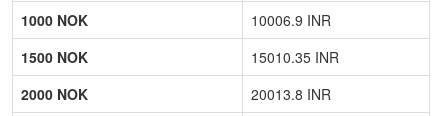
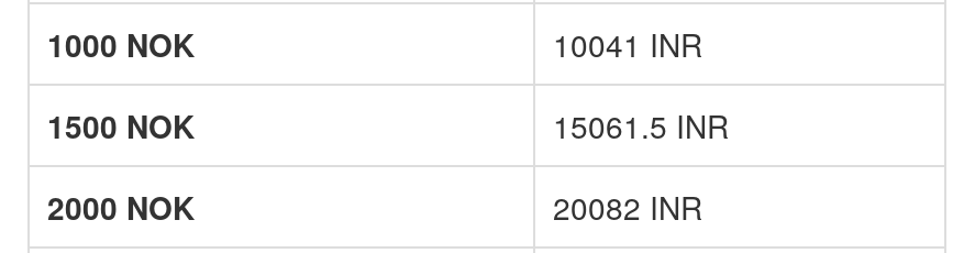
[251,10,331,30] 10006.9 INR -> [553,22,702,66] 10041 INR
[251,47,339,67] 15010.35 INR -> [553,103,729,147] 15061.5 INR
[251,84,331,104] 20013.8 INR -> [553,185,702,229] 20082 INR

